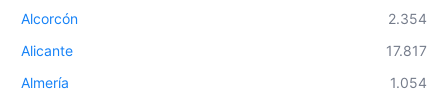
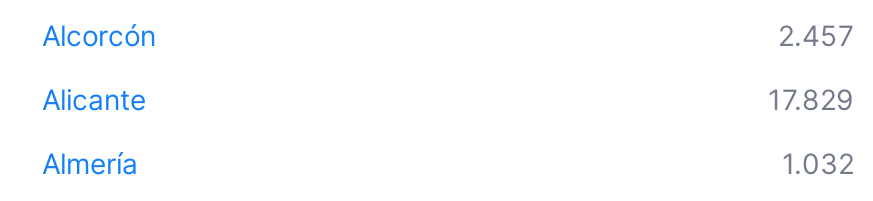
[388,10,427,27] 2.354 -> [778,17,854,51] 2.457
[386,42,427,59] 17.817 -> [768,81,854,115] 17.829
[390,74,427,91] 1.054 -> [782,145,854,179] 1.032

